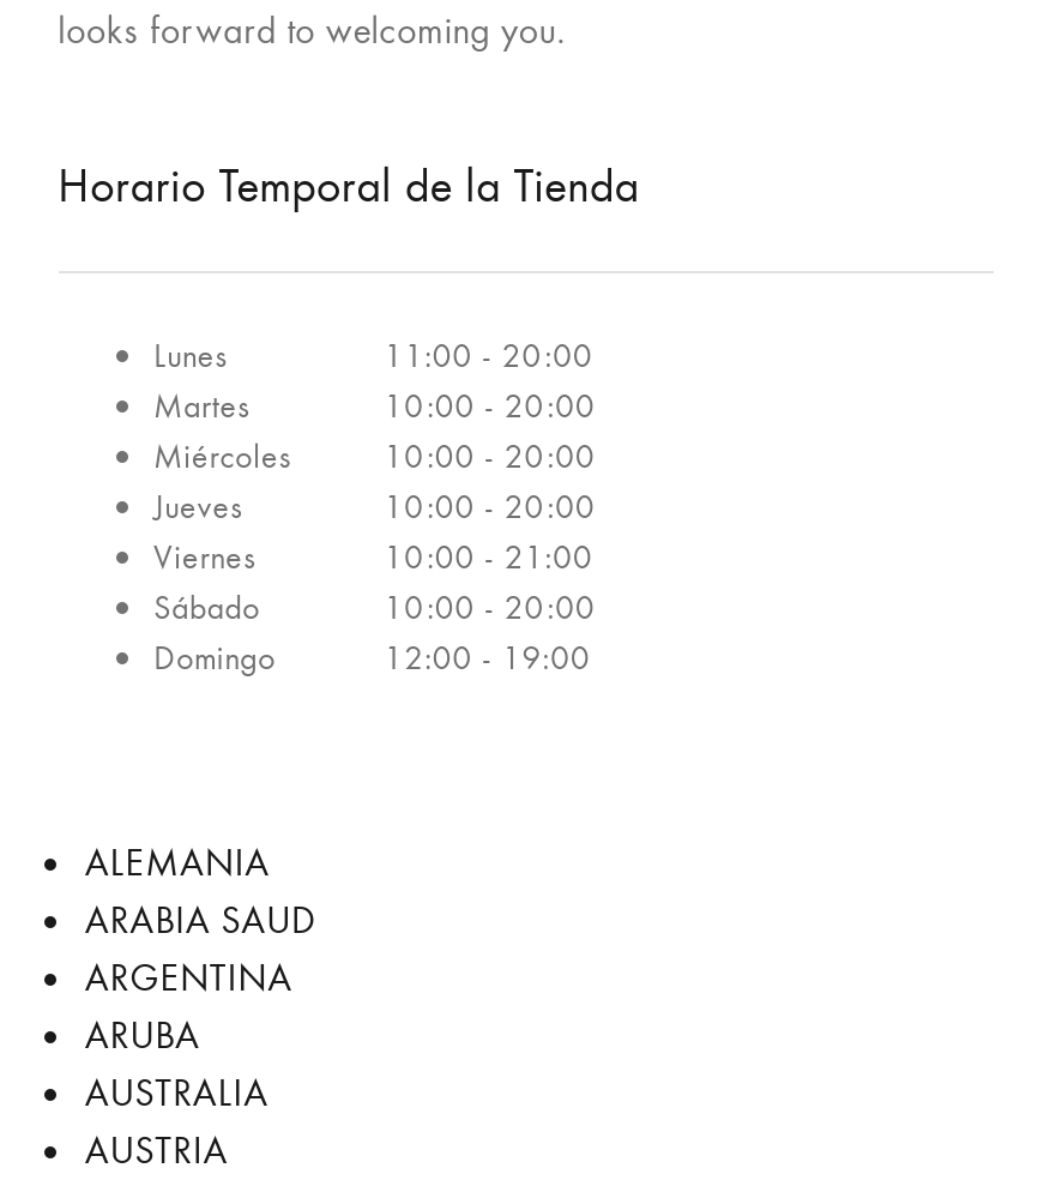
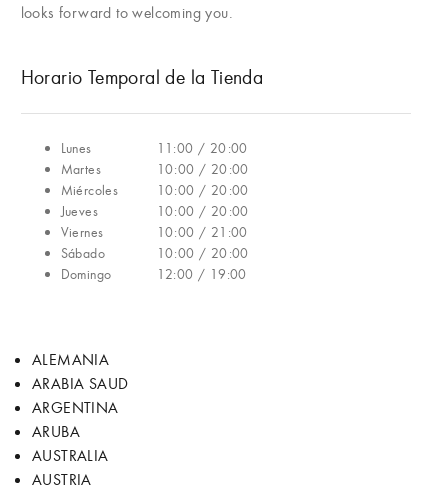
[384,333,593,377] 11:00 - 20:00 -> [157,139,248,157] 11:00 / 20:00
[384,384,595,427] 10:00 - 20:00 -> [157,160,249,178] 10:00 / 20:00
[384,434,595,477] 10:00 - 20:00 -> [157,181,249,199] 10:00 / 20:00
[384,484,595,528] 10:00 - 20:00 -> [157,202,249,220] 10:00 / 20:00
[384,535,593,578] 10:00 - 21:00 -> [157,223,248,241] 10:00 / 21:00
[384,585,595,628] 10:00 - 20:00 -> [157,244,249,262] 10:00 / 20:00
[384,636,591,679] 12:00 - 19:00 -> [157,265,247,283] 12:00 / 19:00

